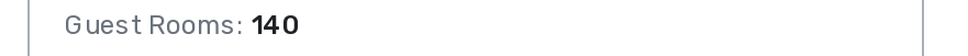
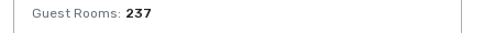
[65,10,300,41] Guest Rooms: 140 -> [32,5,152,21] Guest Rooms: 237

